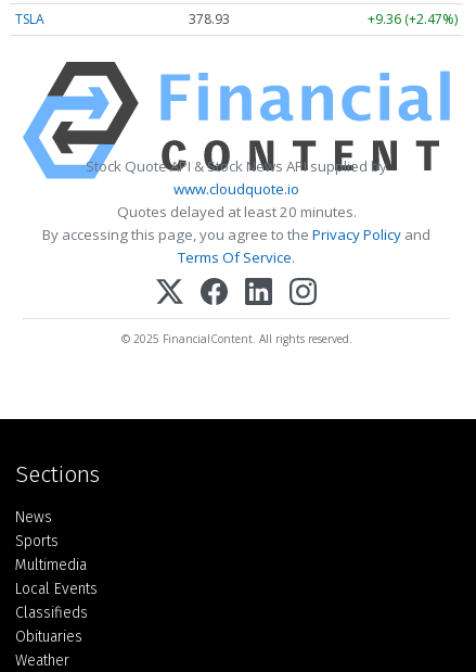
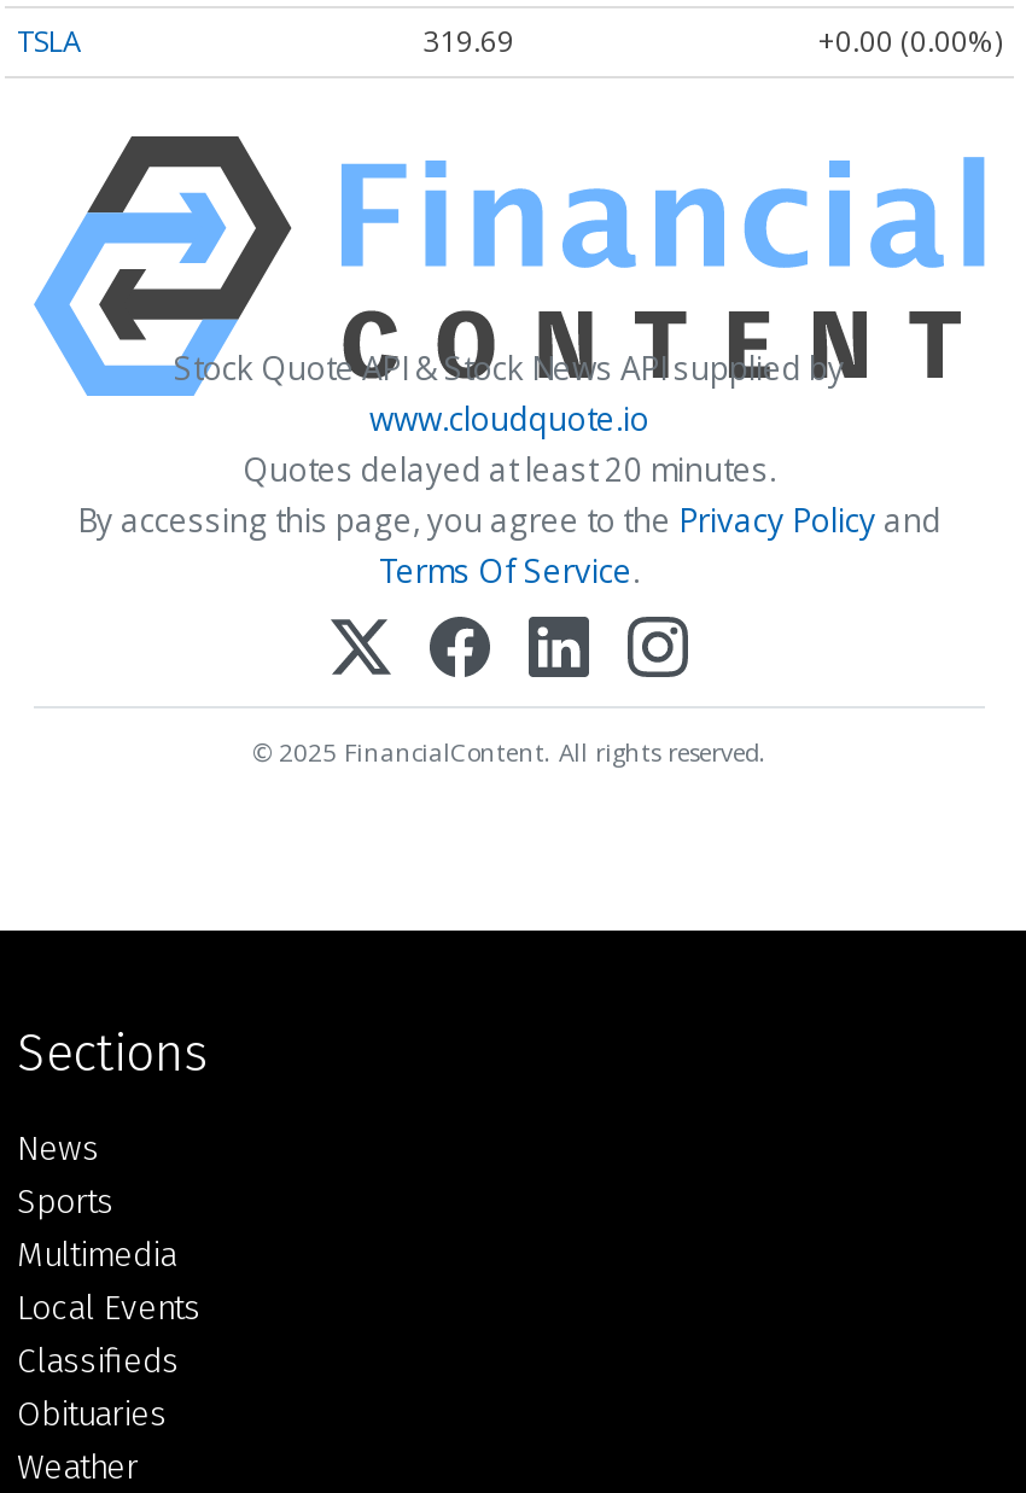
[189,9,230,28] 378.93 -> [422,19,514,60] 319.69
[368,9,458,28] +9.36 (+2.47%) -> [818,19,1002,60] +0.00 (0.00%)

